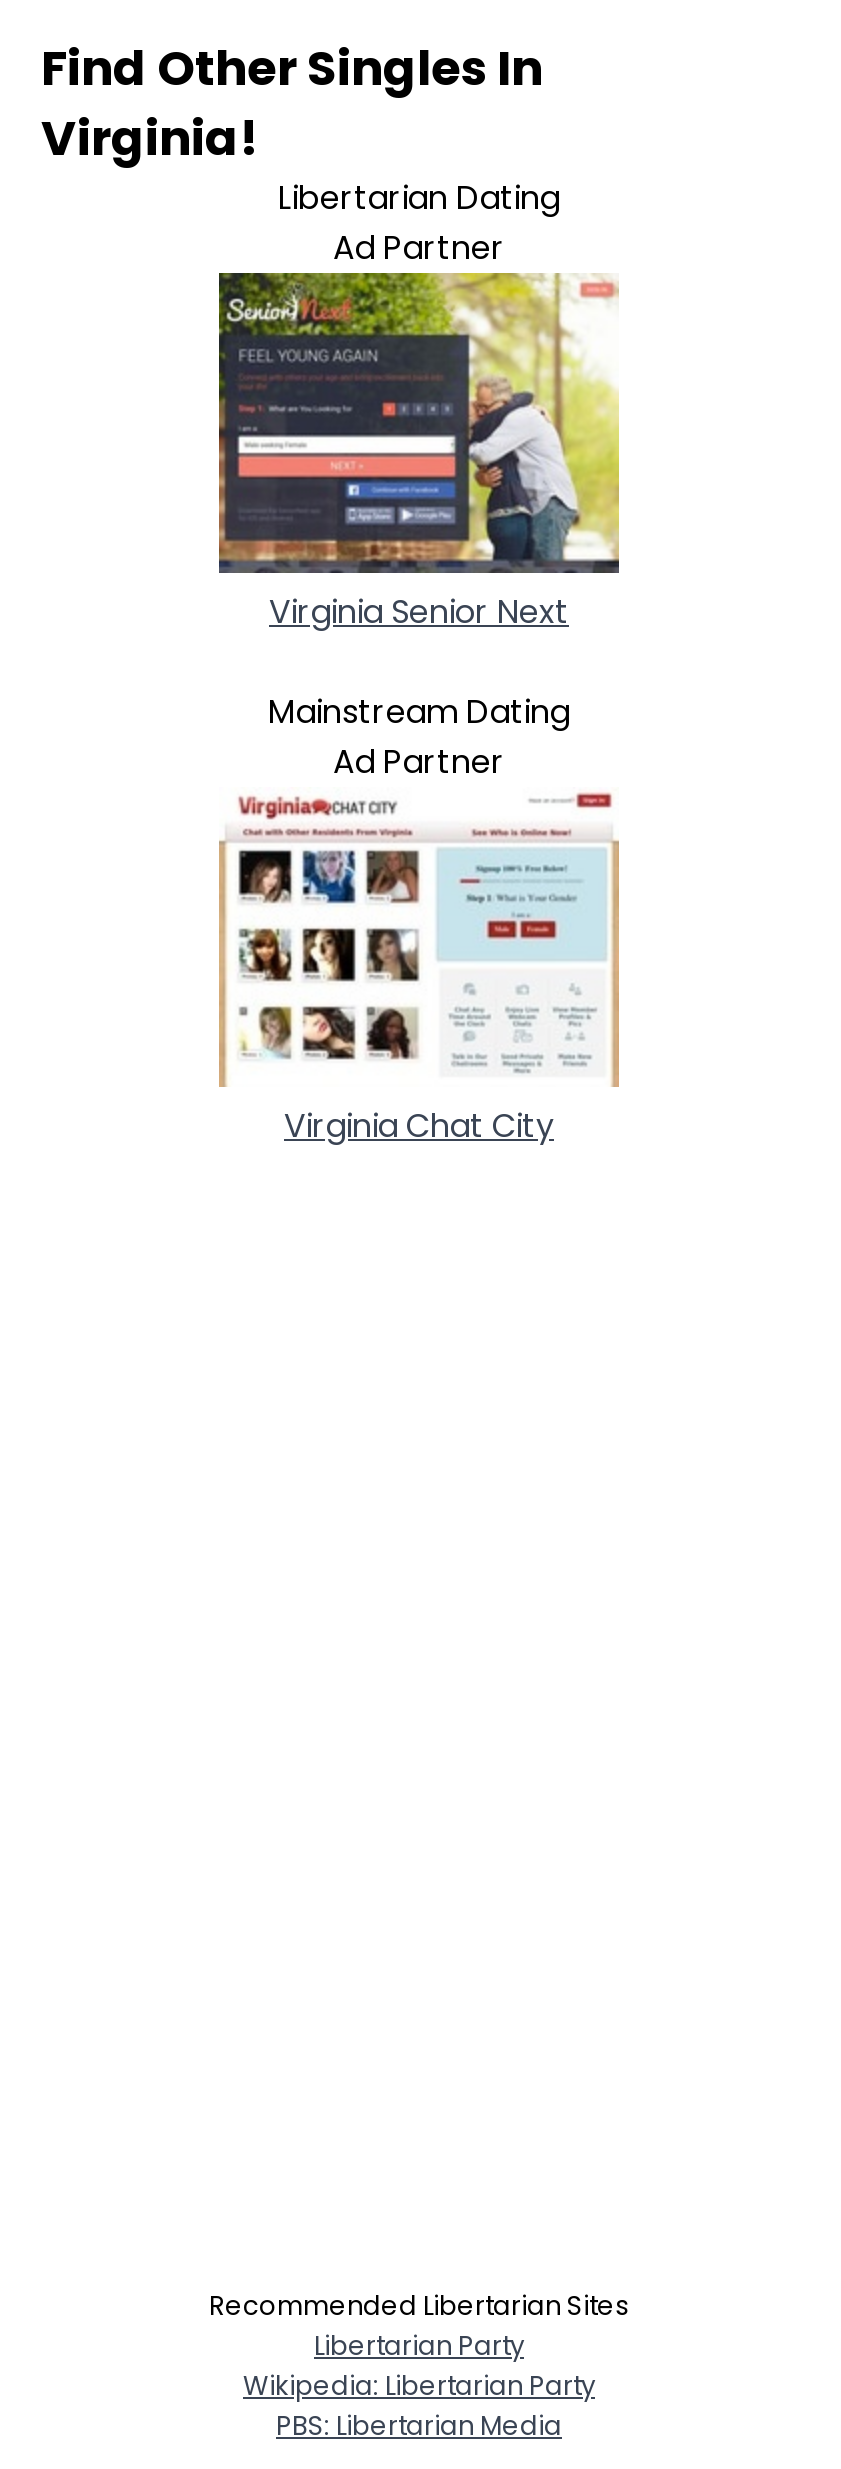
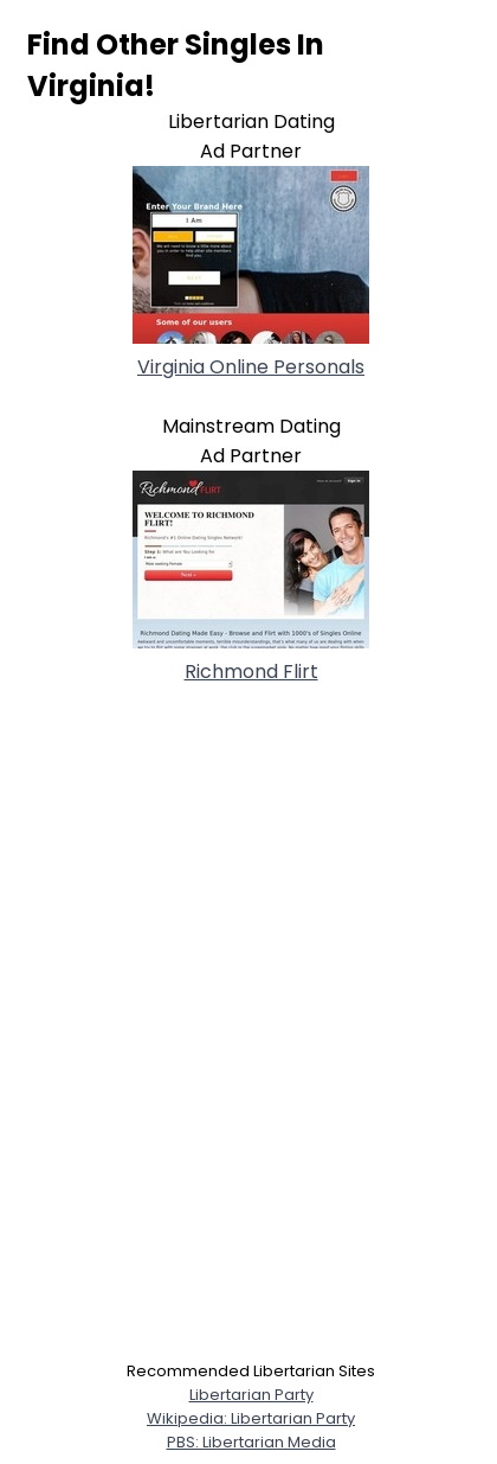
[217,271,621,634] [image] | Virginia Senior Next -> [131,165,370,380] [image] | Virginia Online Personals
[217,787,621,1148] [image] | Virginia Chat City -> [131,469,370,685] [image] | Richmond Flirt

